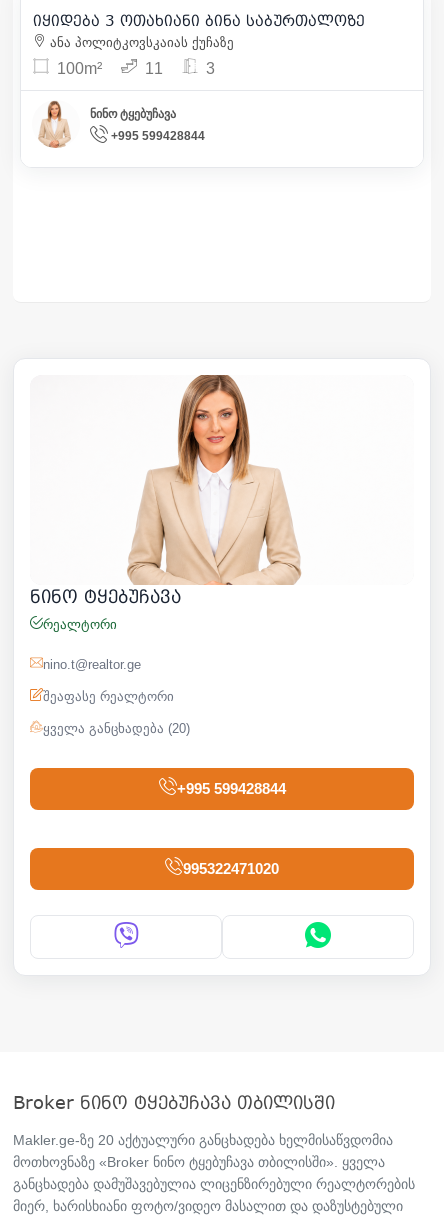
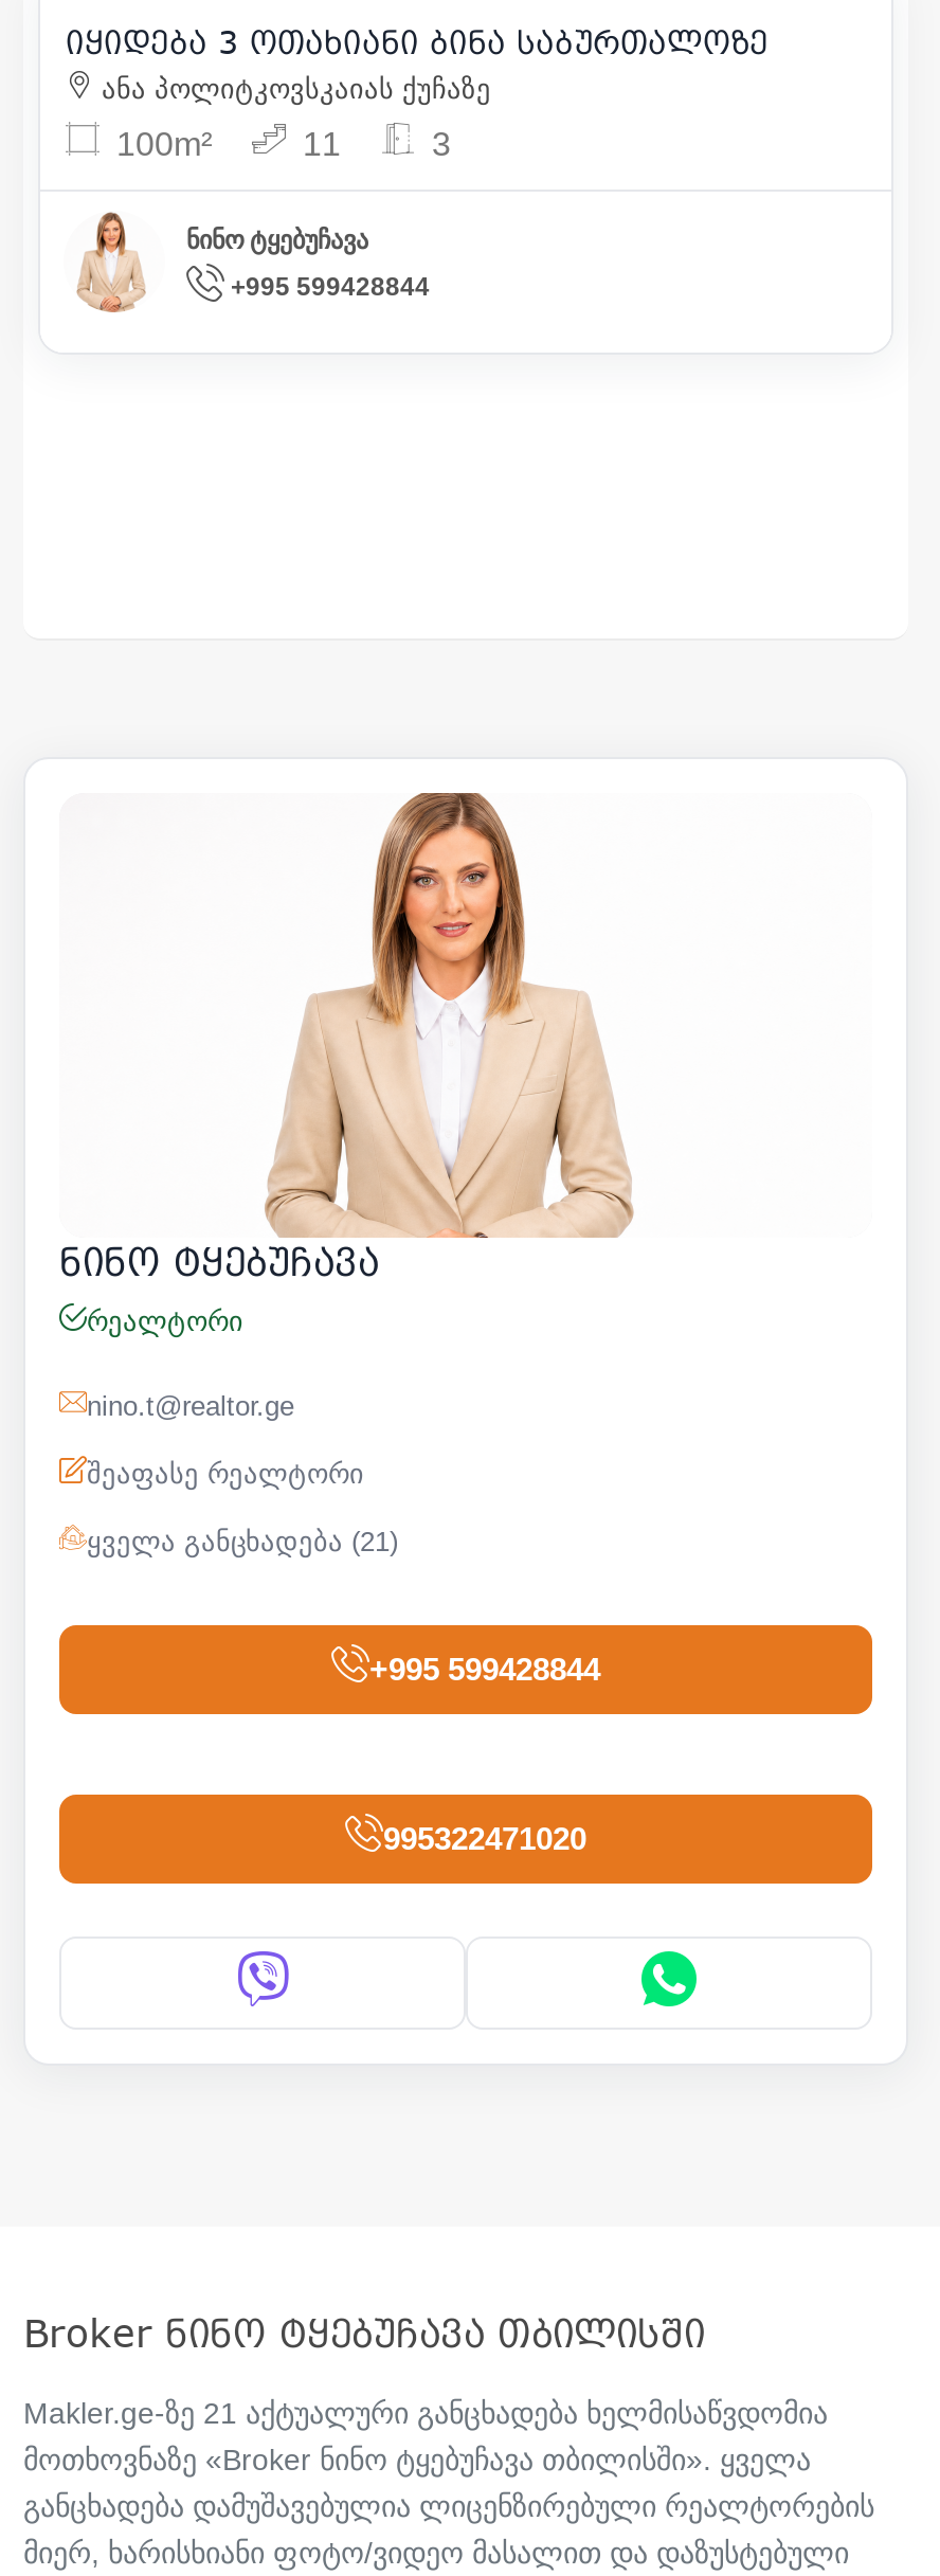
[43,721,190,736] ყველა განცხადება (20) -> [87,1526,398,1557] ყველა განცხადება (21)
[13,1132,393,1148] Makler.ge-ზე 20 აქტუალური განცხადება ხელმისაწვდომია -> [23,2396,828,2430] Makler.ge-ზე 21 აქტუალური განცხადება ხელმისაწვდომია

